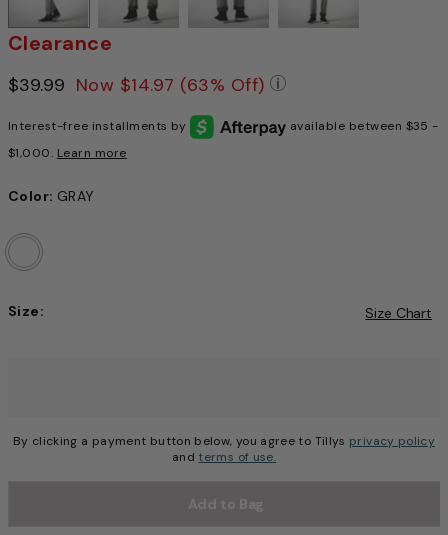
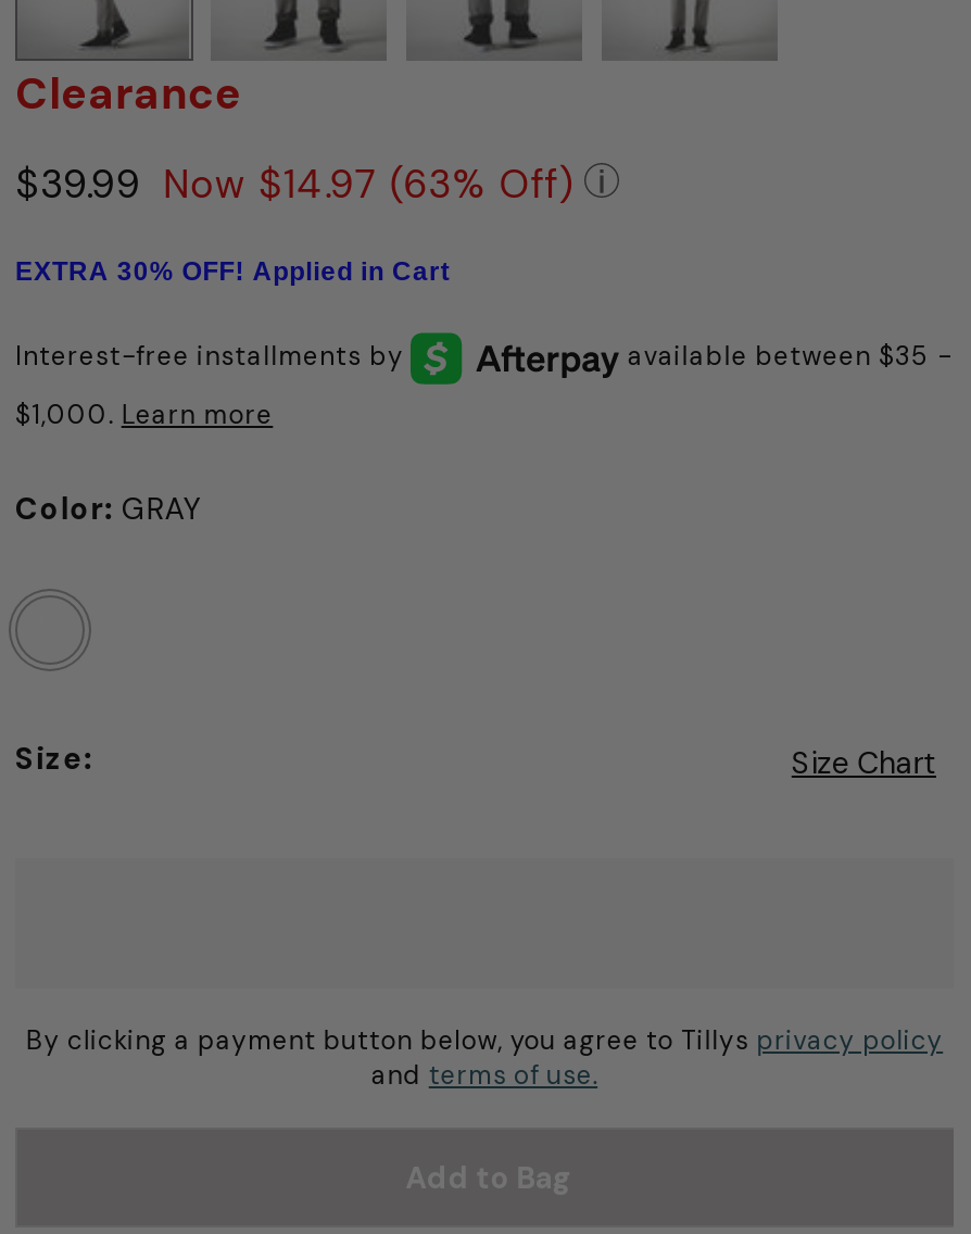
none -> [15,255,451,286] EXTRA 30% OFF! Applied in Cart

